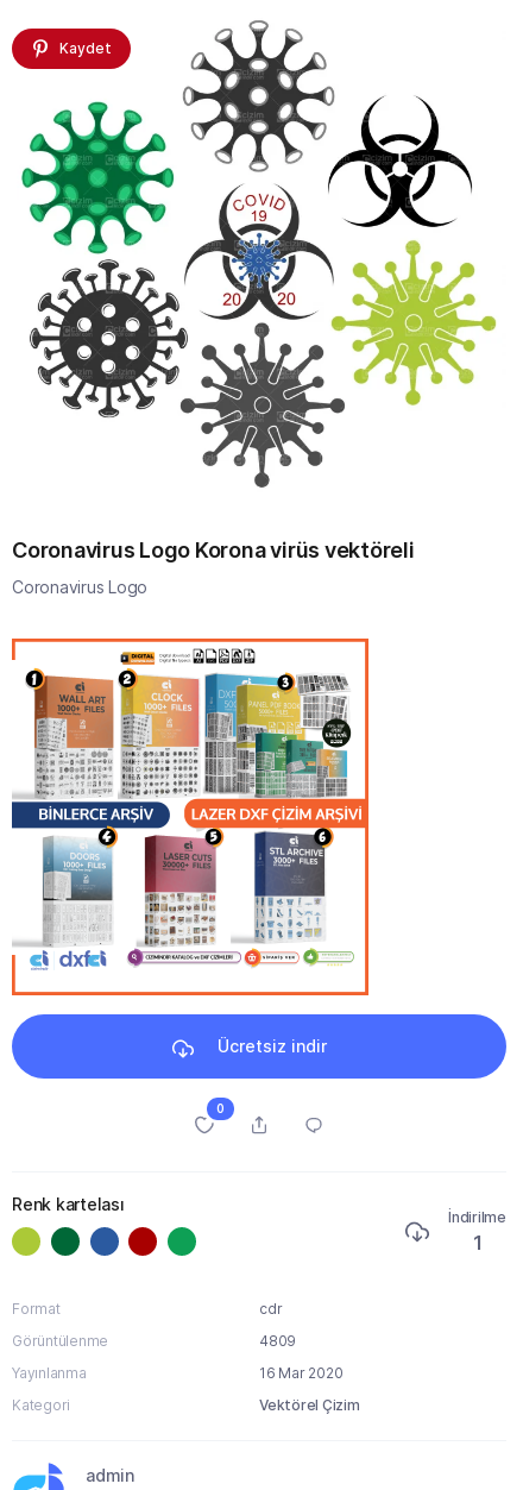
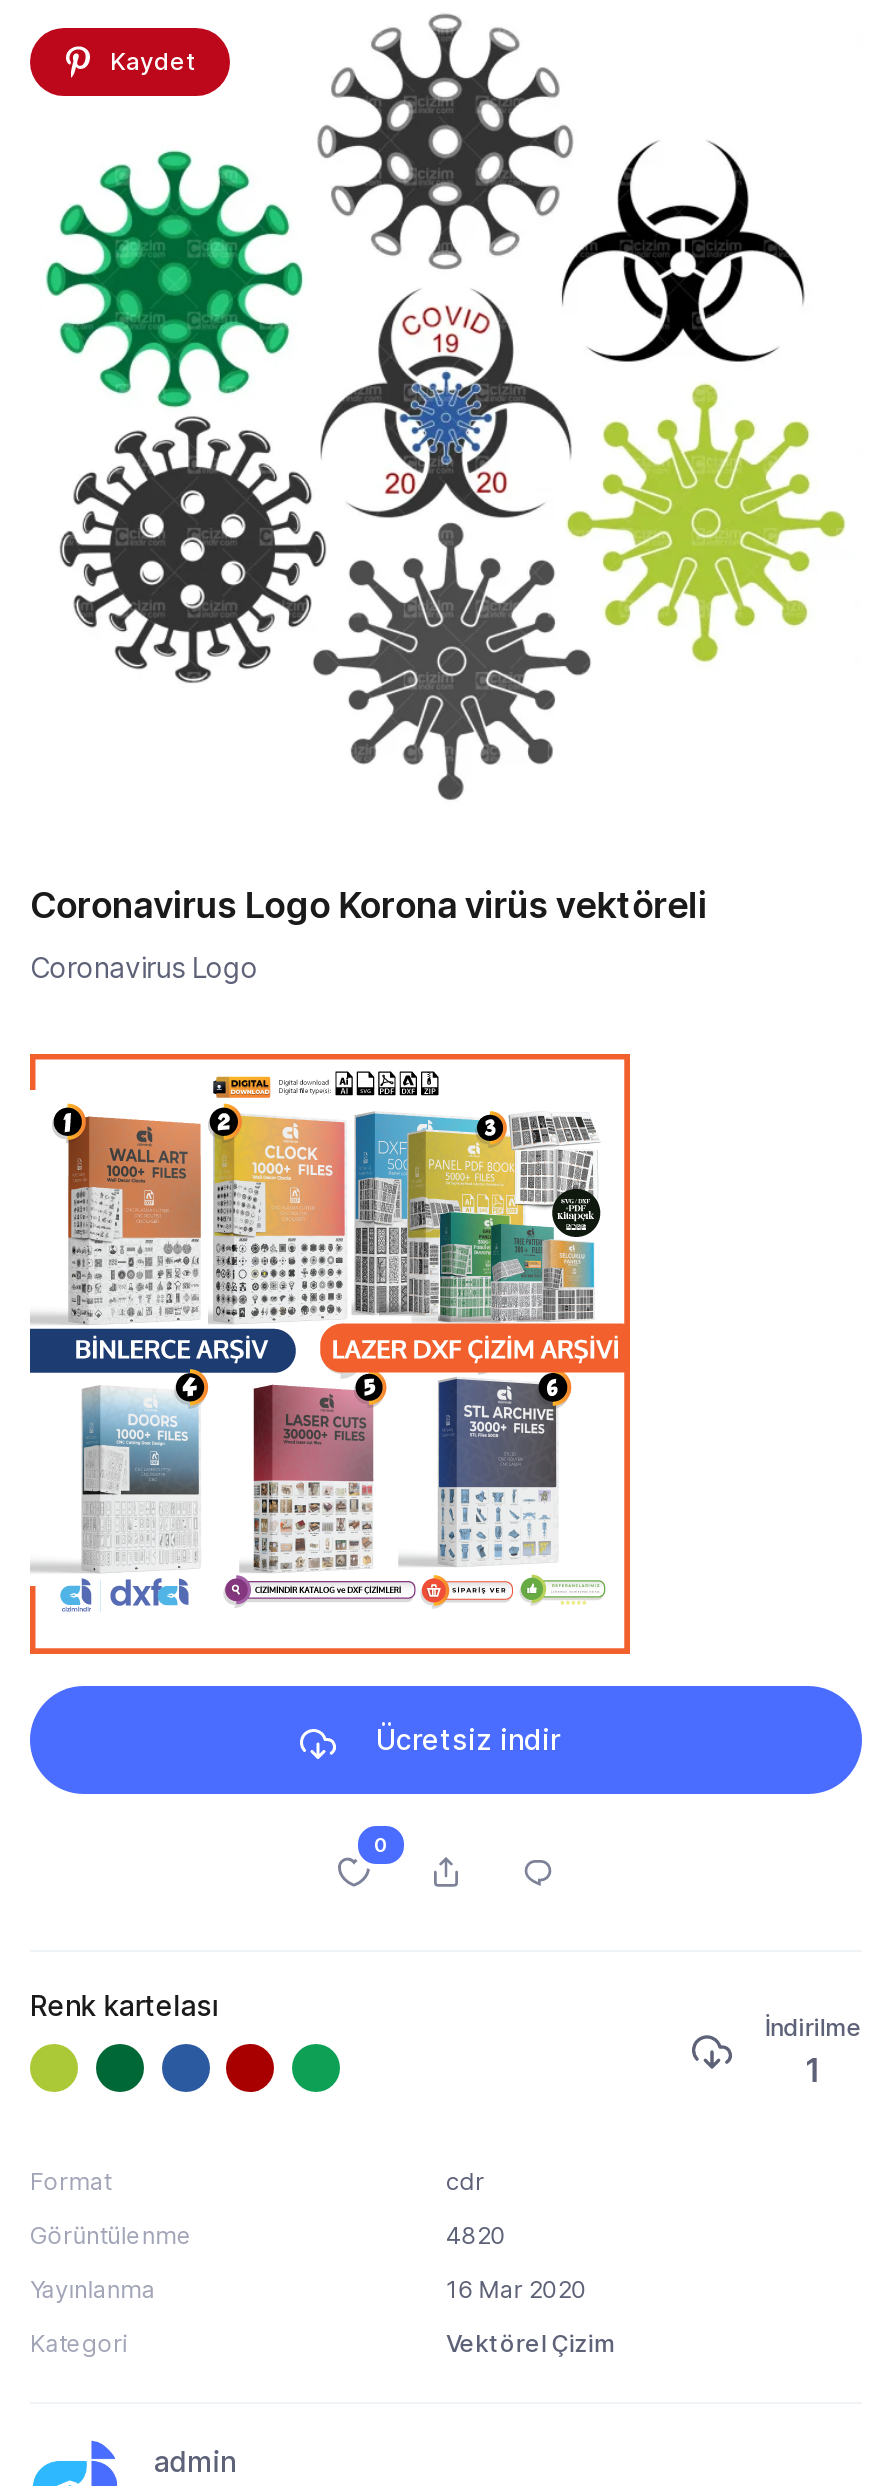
[259,1331,296,1349] 4809 -> [446,2219,506,2249] 4820

